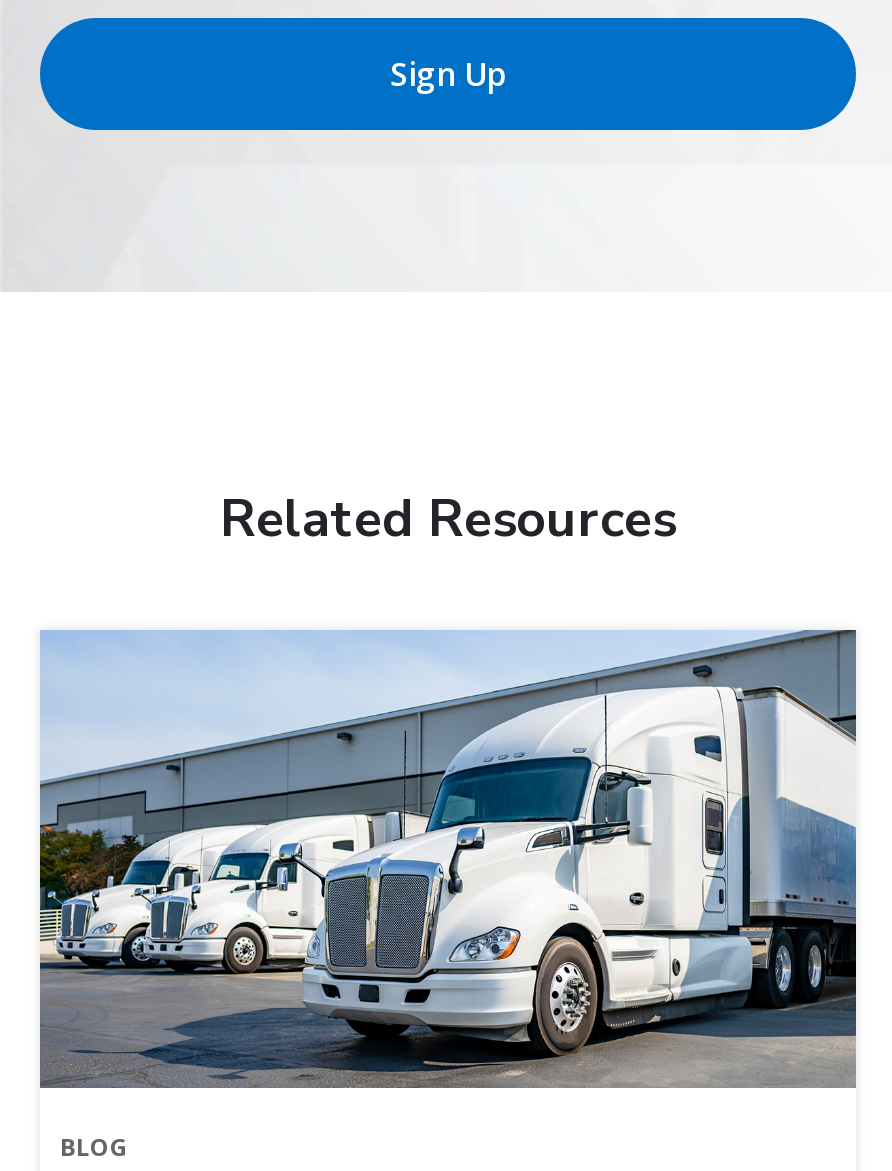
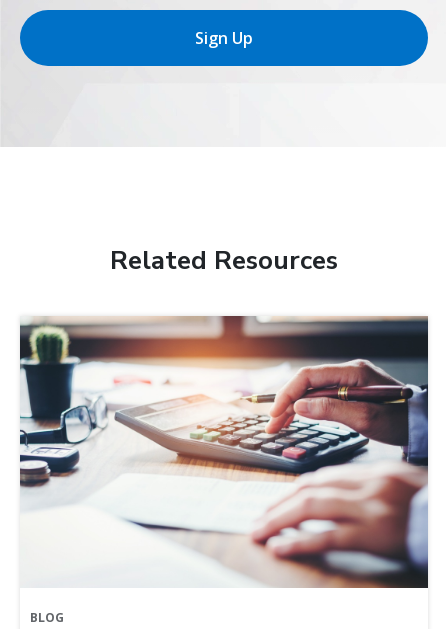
[38,628,858,1088] [image] -> [19,315,429,588] [image]

